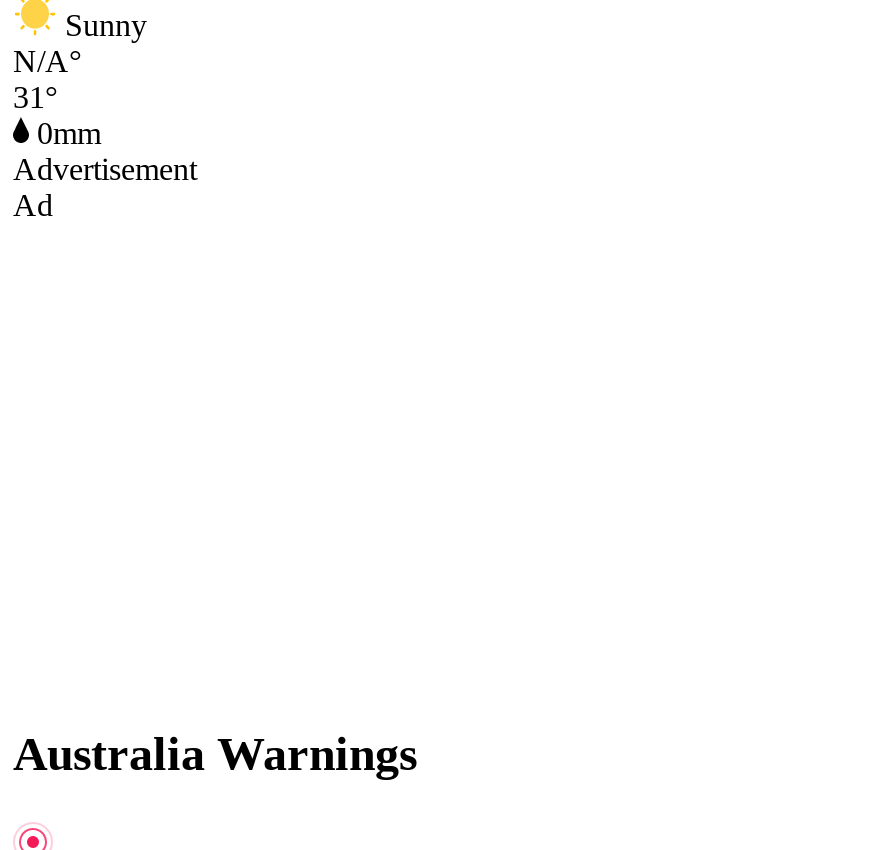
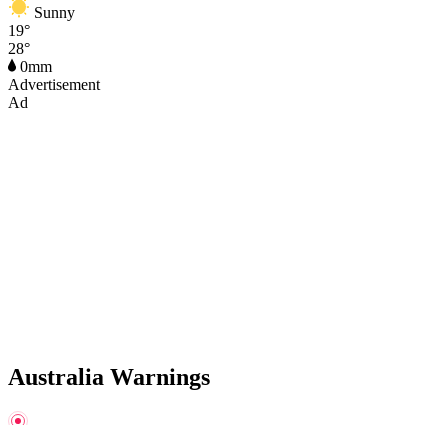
[13,45,81,115] N/A° | 31° -> [8,22,30,57] 19° | 28°

